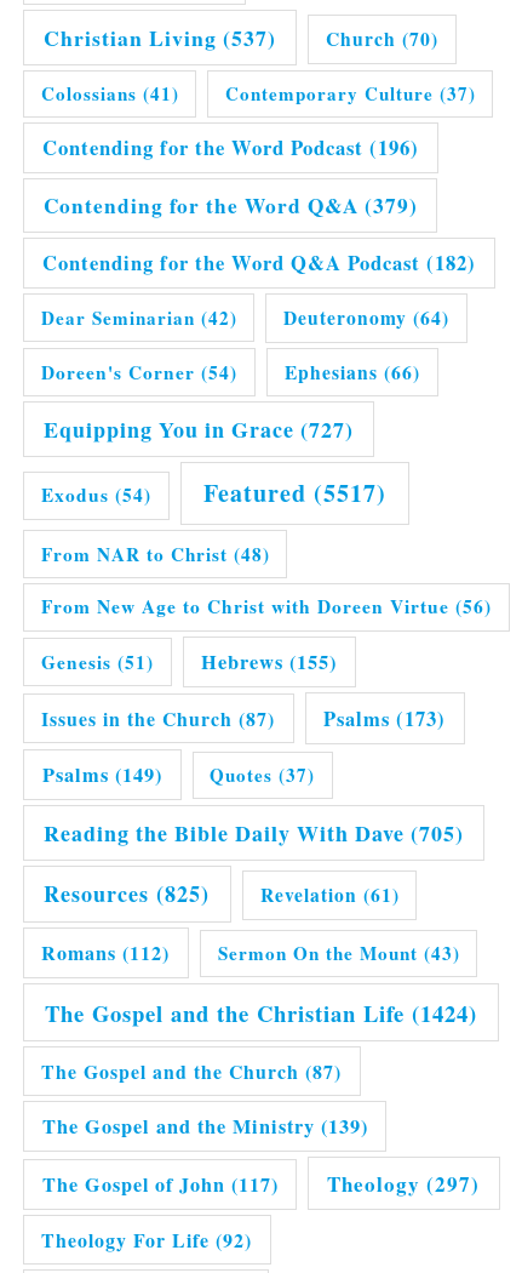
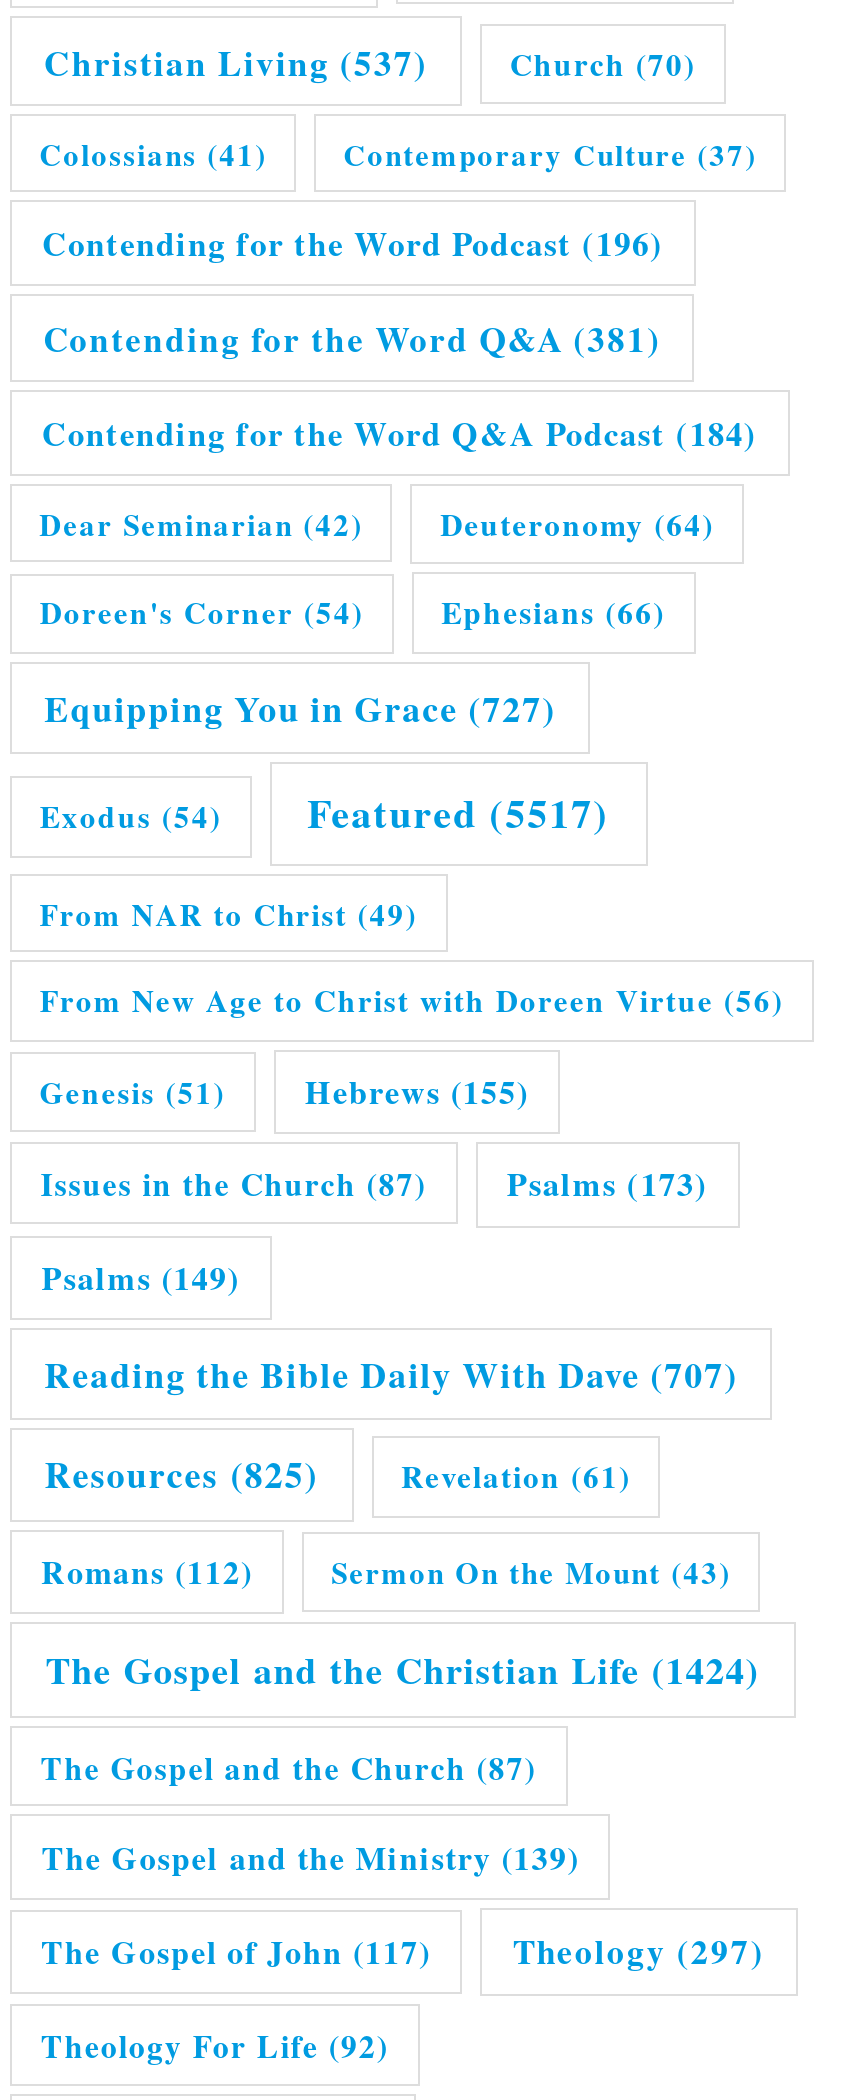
[43,190,417,221] Contending for the Word Q&A (379) -> [43,313,661,363] Contending for the Word Q&A (381)
[42,247,476,278] Contending for the Word Q&A Podcast (182) -> [42,407,758,457] Contending for the Word Q&A Podcast (184)
[41,541,270,567] From NAR to Christ (48) -> [40,891,418,935] From NAR to Christ (49)
[44,761,464,849] Quotes (37) | Reading the Bible Daily With Dave (705) -> [44,1347,738,1399] Reading the Bible Daily With Dave (707)

